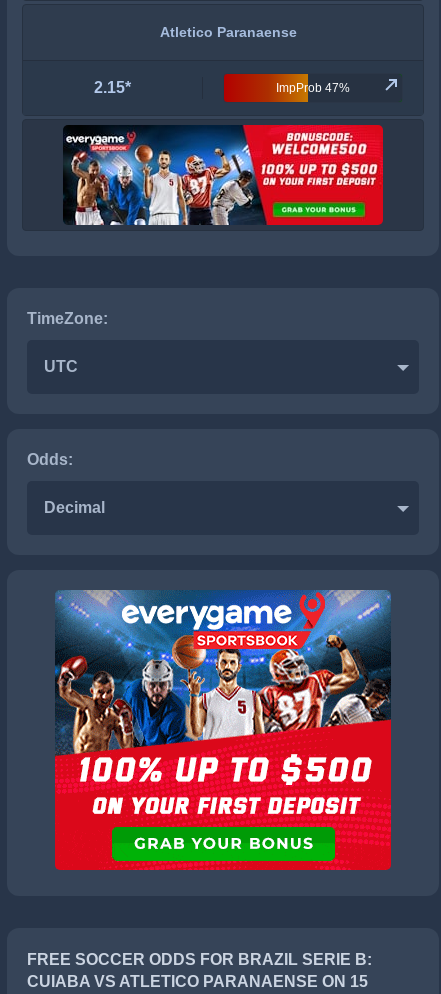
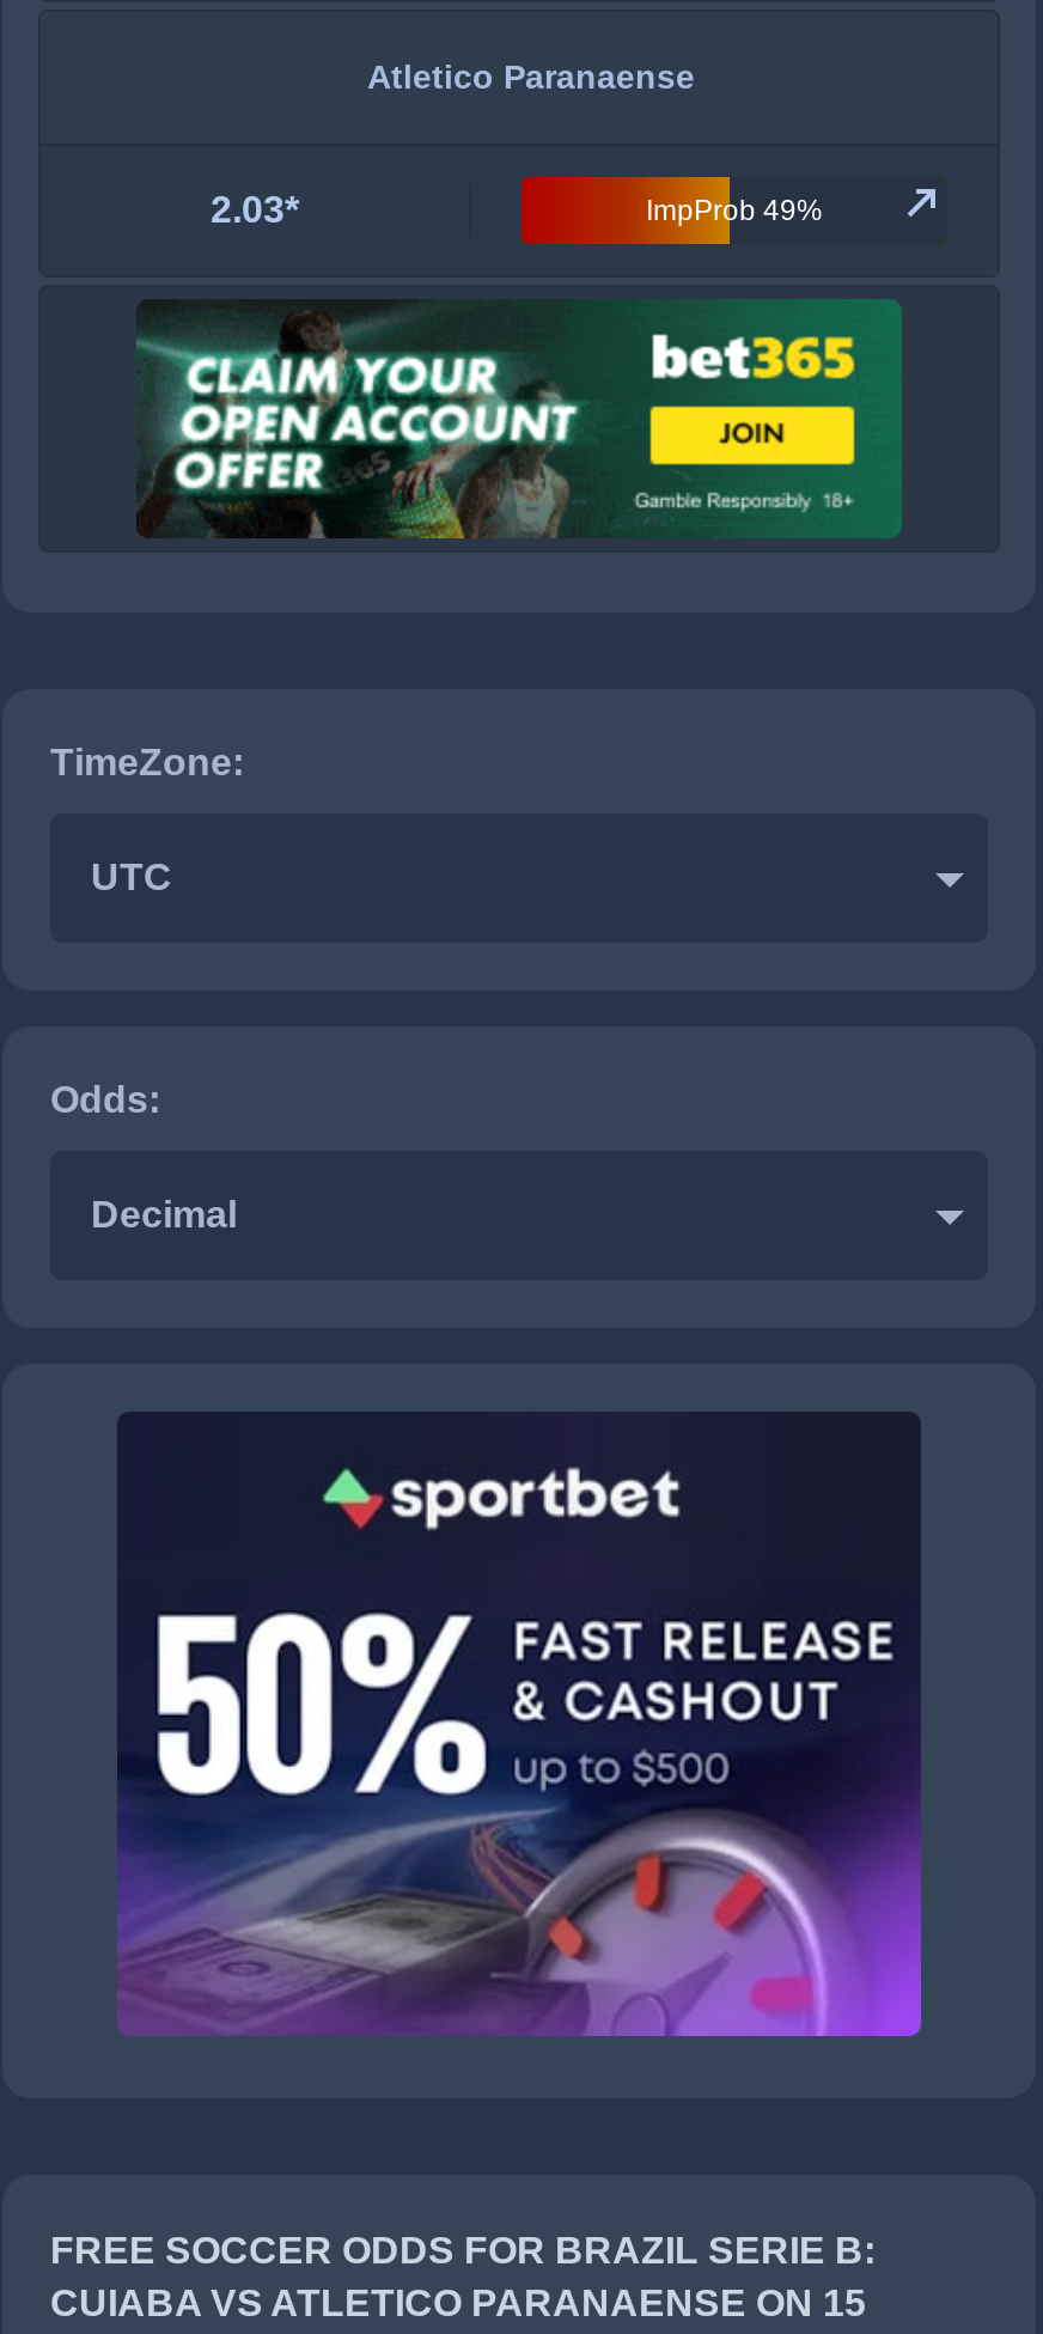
[94,79,131,96] 2.15* -> [211,189,299,230] 2.03*
[276,81,350,95] ImpProb 47% -> [646,194,823,227] ImpProb 49%
[63,124,384,226] [image] -> [136,299,902,541] [image]
[54,589,392,871] [image] -> [117,1412,923,2039] [image]

